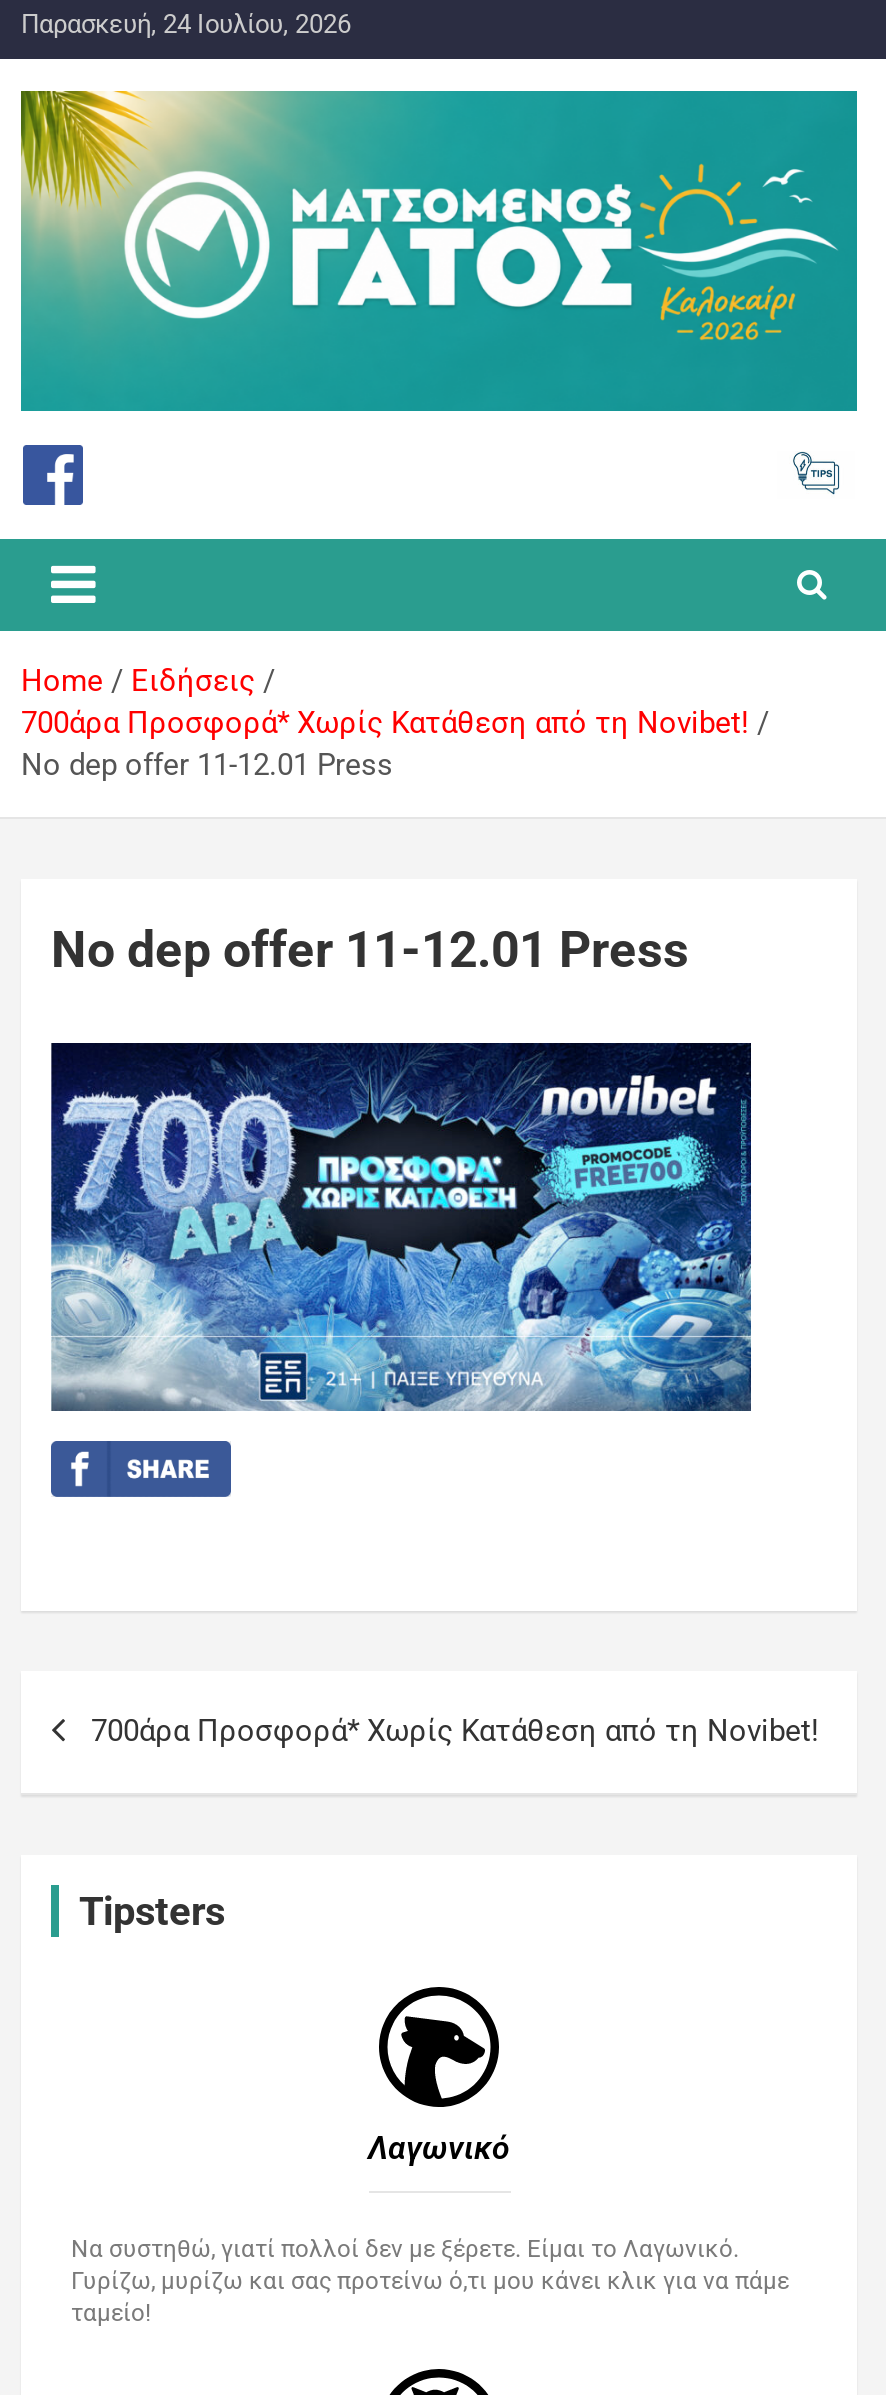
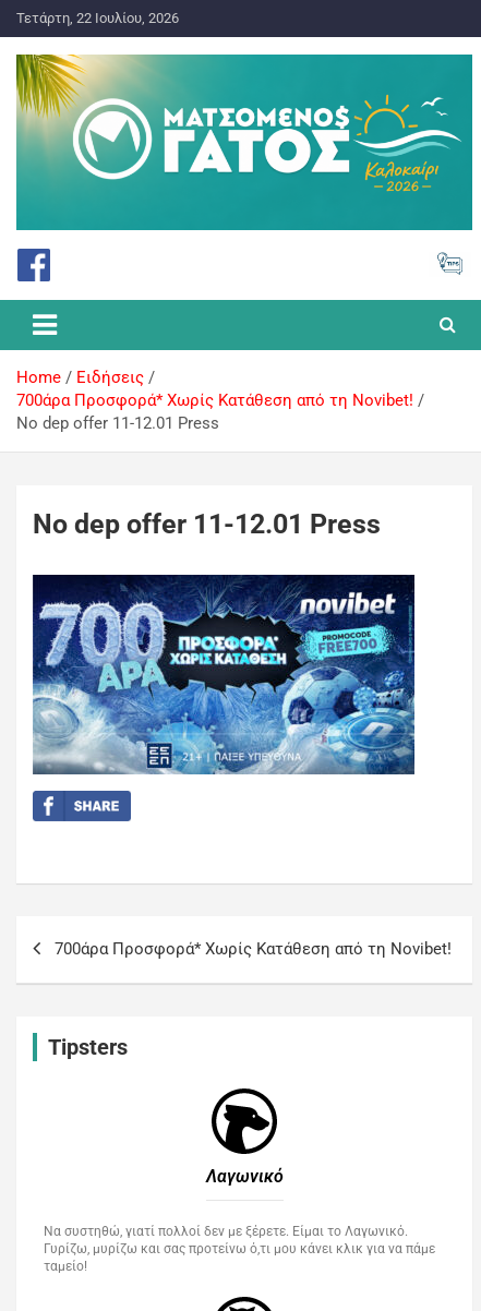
[21,9,351,39] Παρασκευή, 24 Ιουλίου, 2026 -> [16,10,179,26] Τετάρτη, 22 Ιουλίου, 2026

